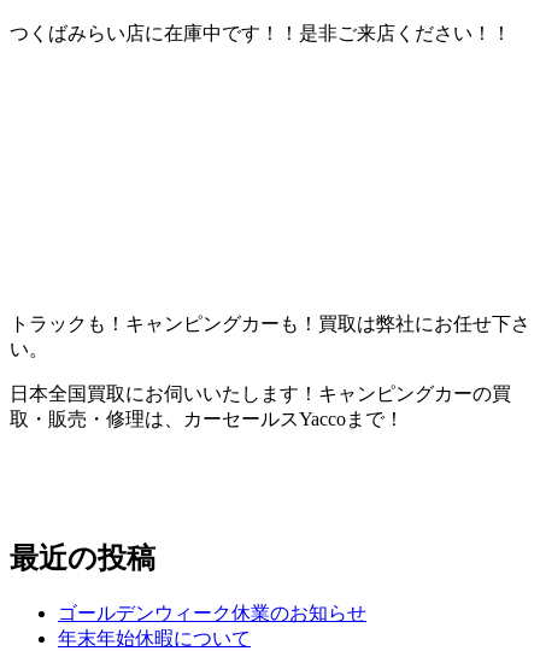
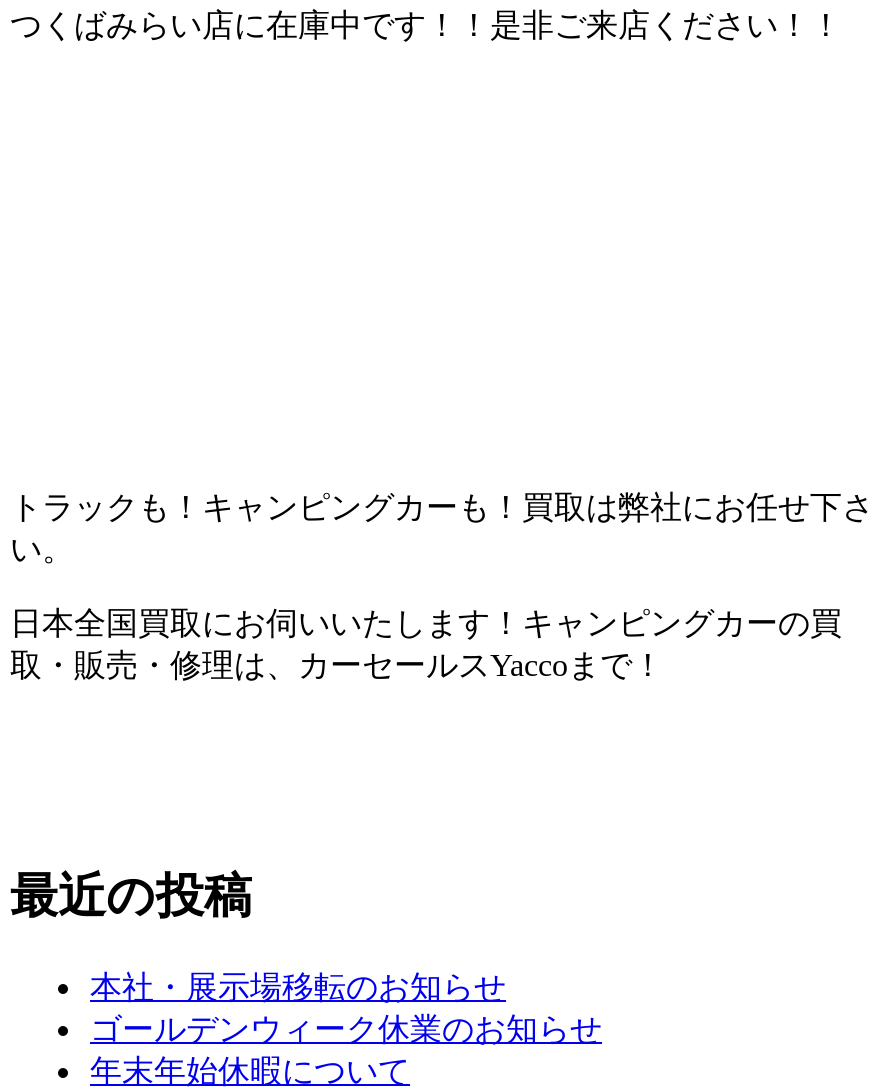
none -> [90,970,506,1004] 本社・展示場移転のお知らせ

